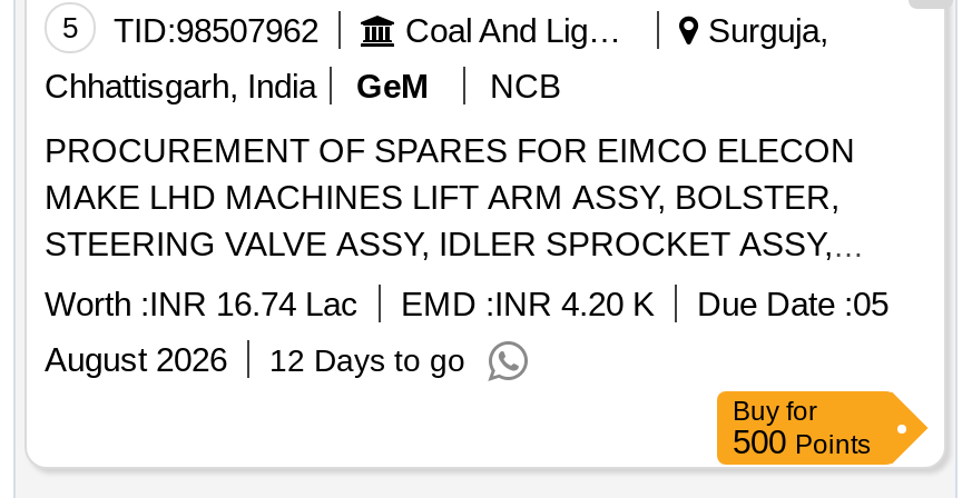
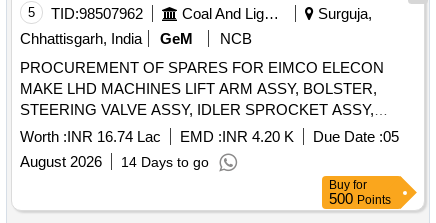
[45,341,465,378] August 2026 12 Days to go -> [20,153,209,170] August 2026 14 Days to go

